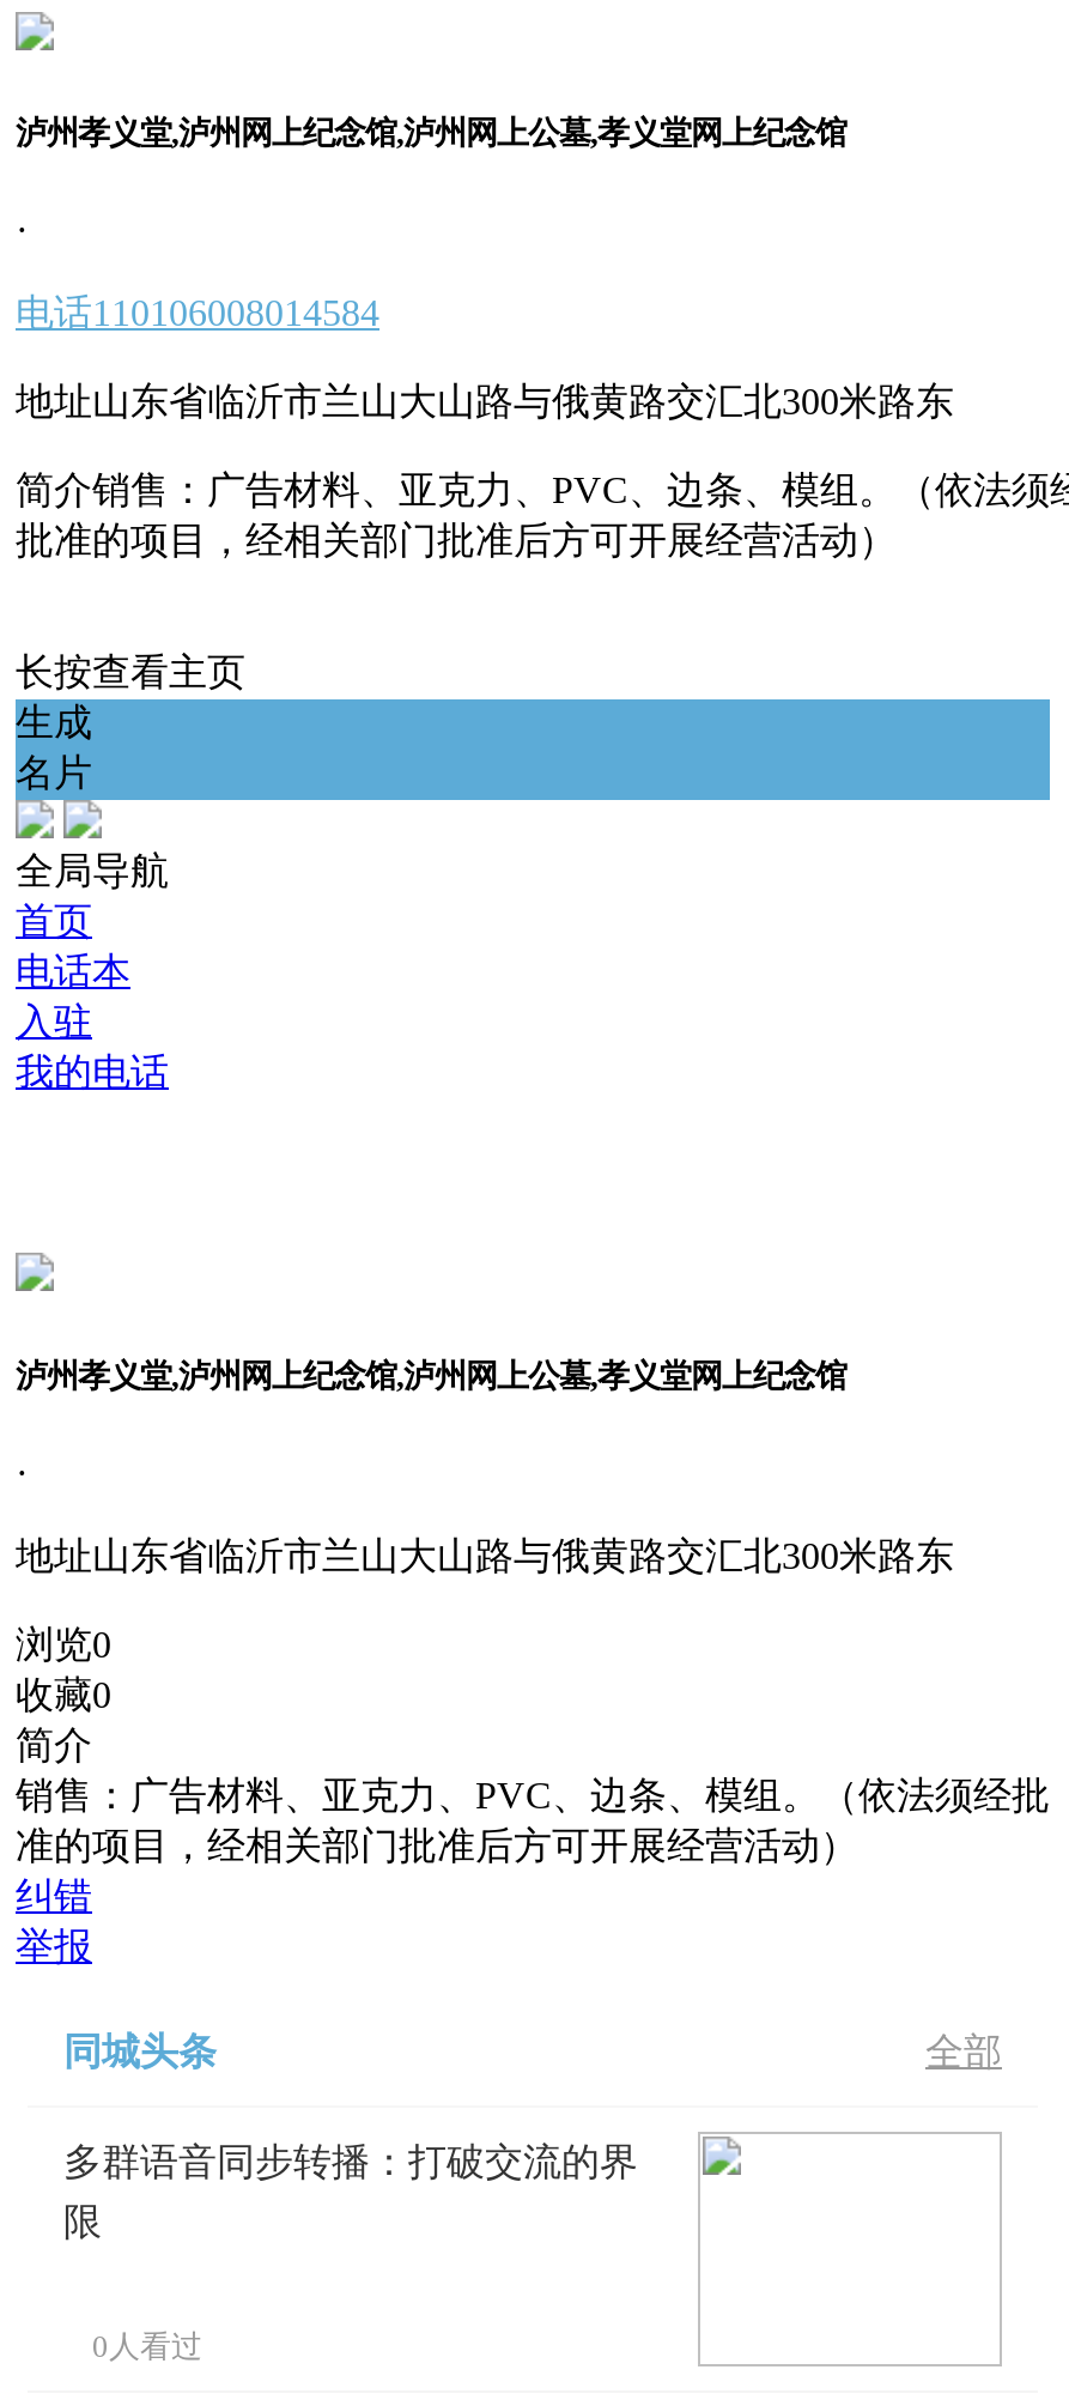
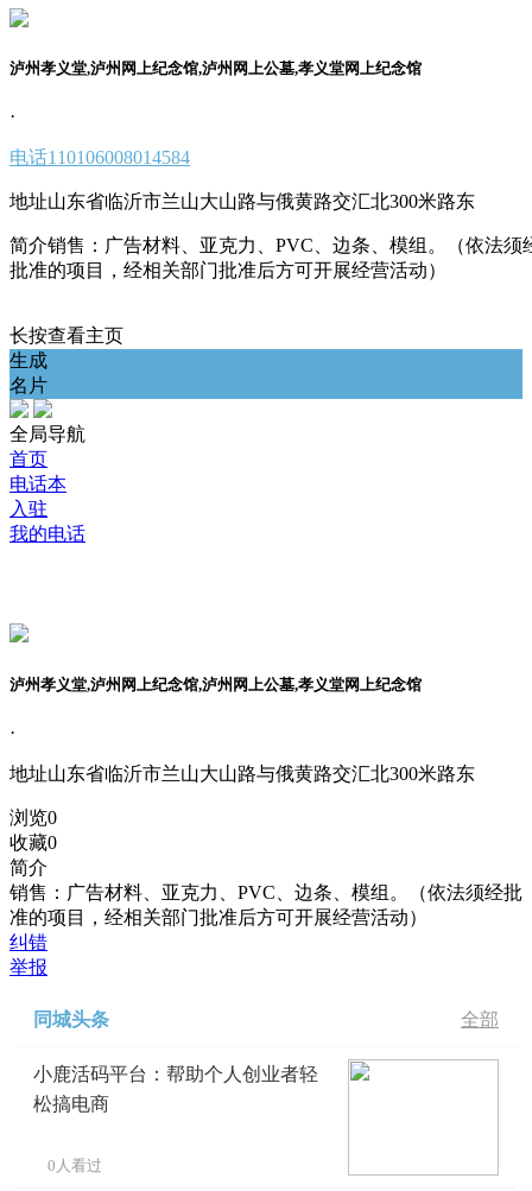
[63,2141,638,2181] 多群语音同步转播：打破交流的界 -> [33,1064,318,1084] 小鹿活码平台：帮助个人创业者轻
[63,2200,102,2241] 限 -> [33,1093,109,1113] 松搞电商

